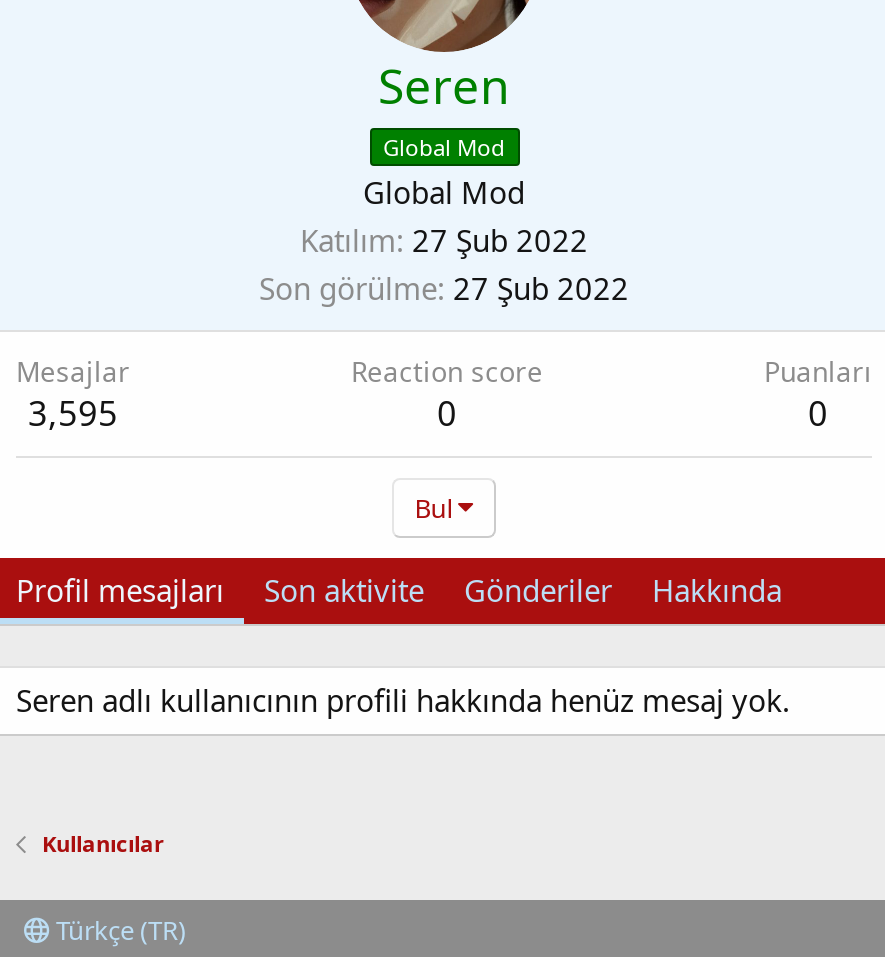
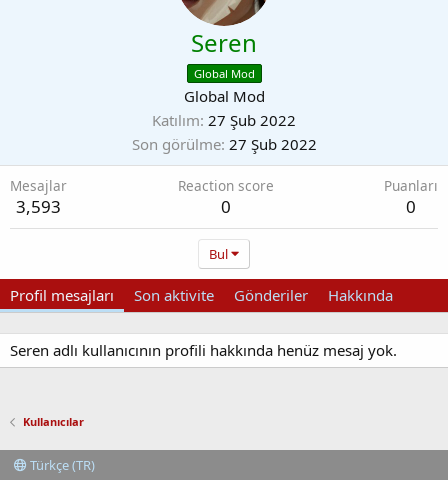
[28,390,118,436] 3,595 -> [16,195,61,218] 3,593

